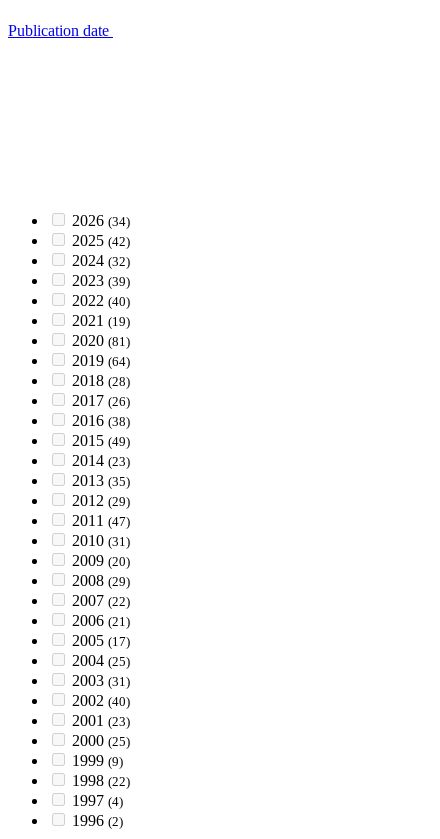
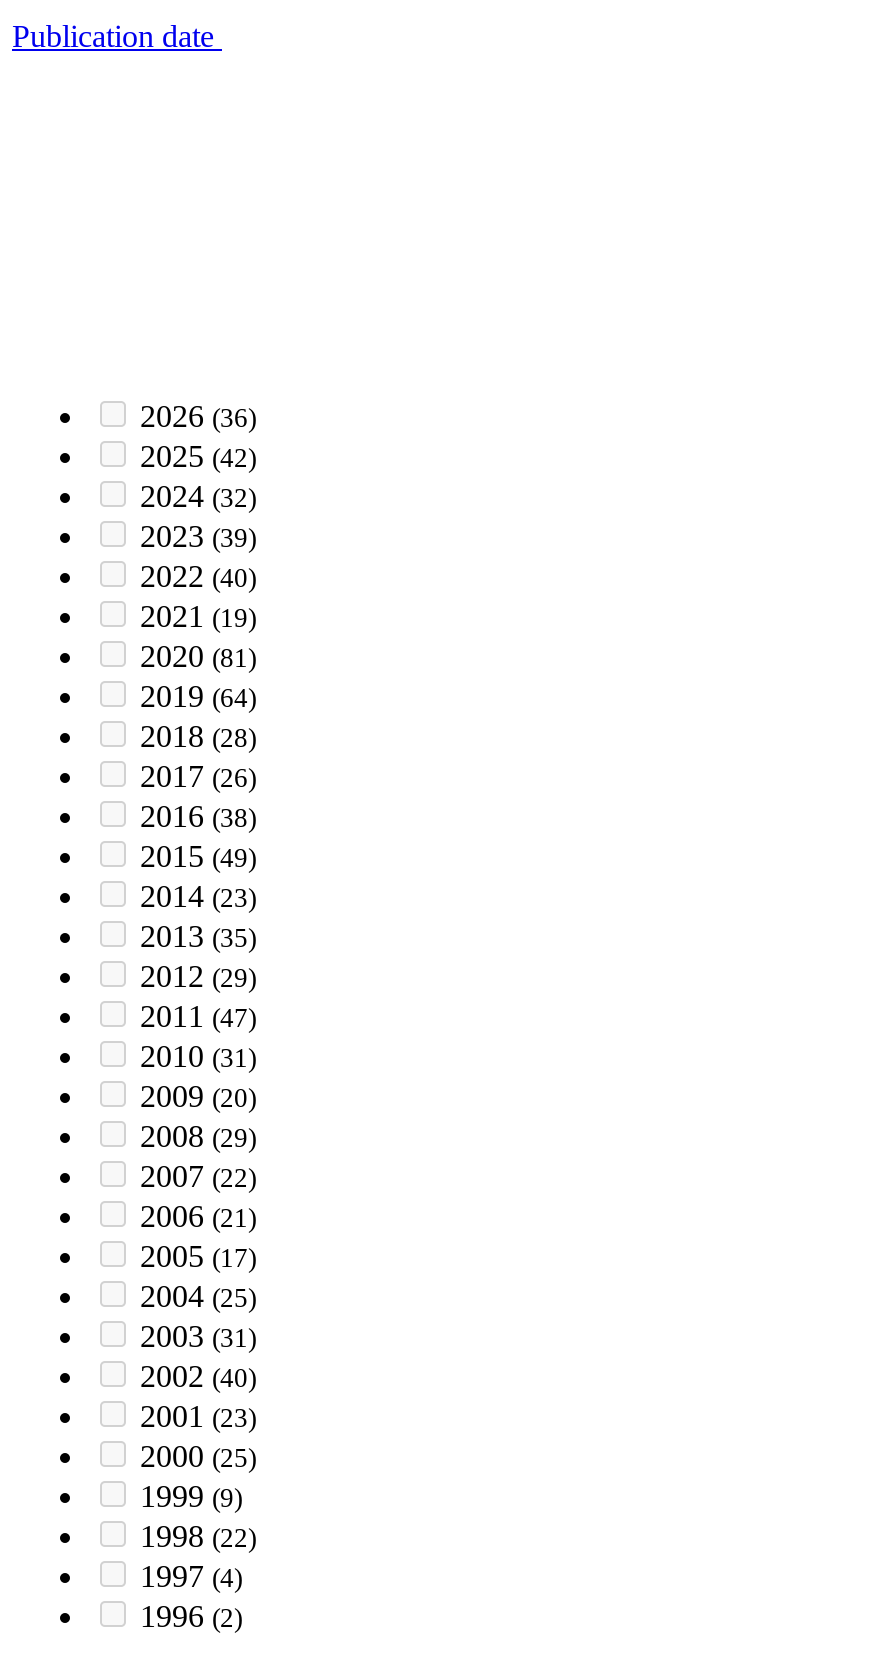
[72,212,130,229] 2026 (34) -> [140,398,256,432] 2026 (36)

